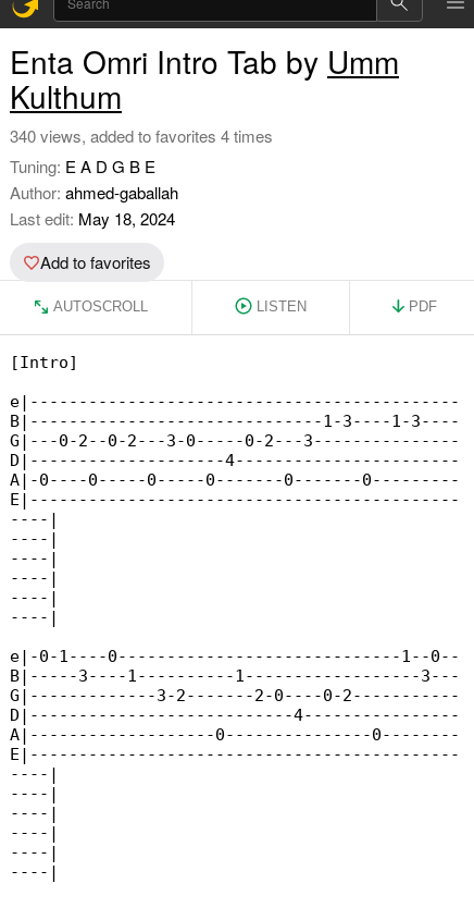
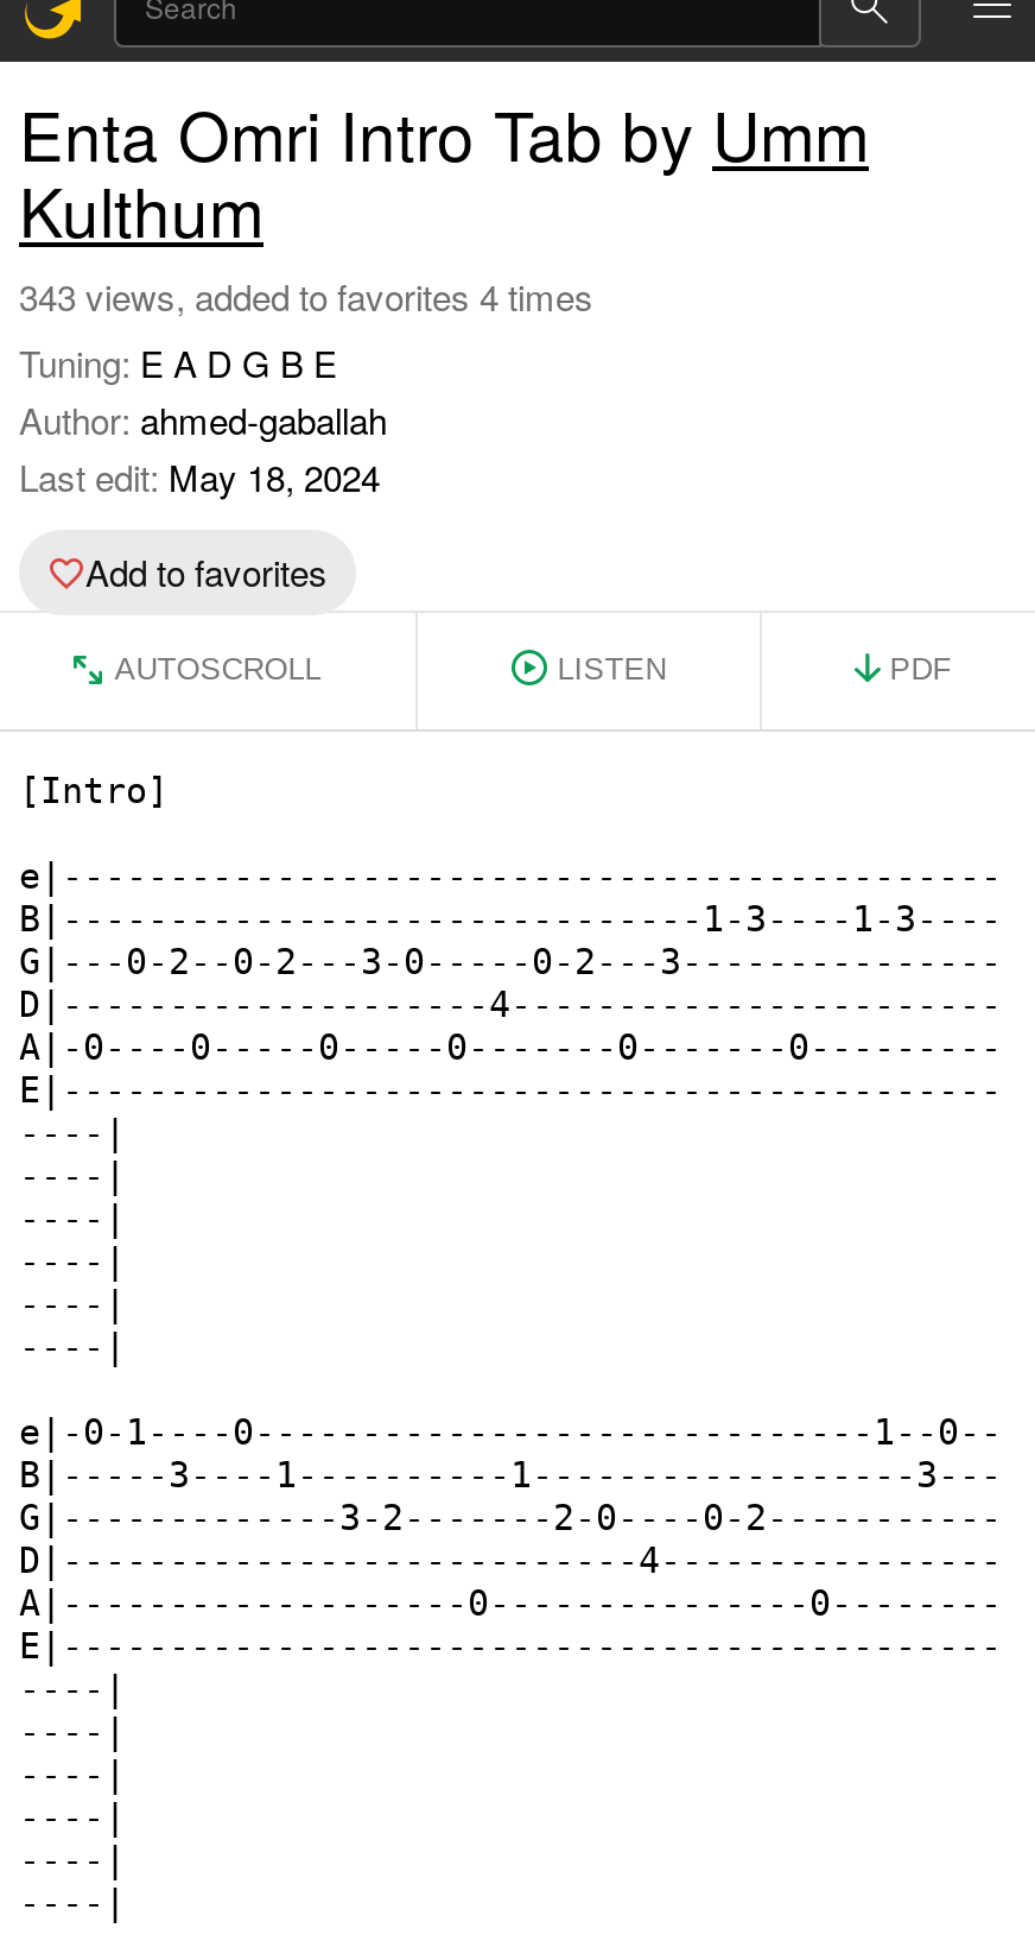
[10,124,273,147] 340 views, added to favorites 4 times -> [19,271,593,321] 343 views, added to favorites 4 times

